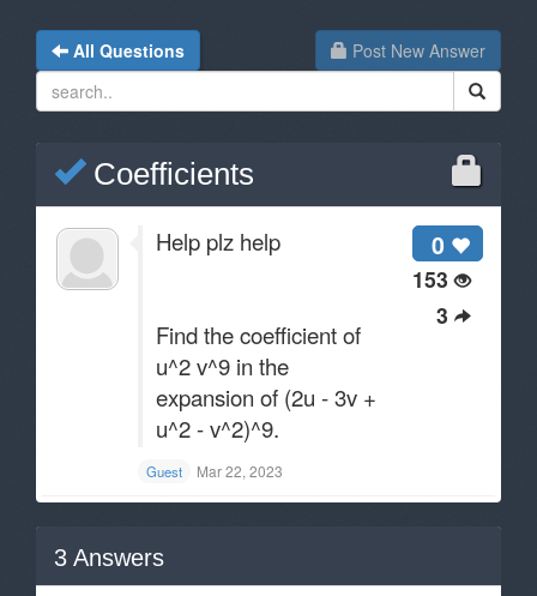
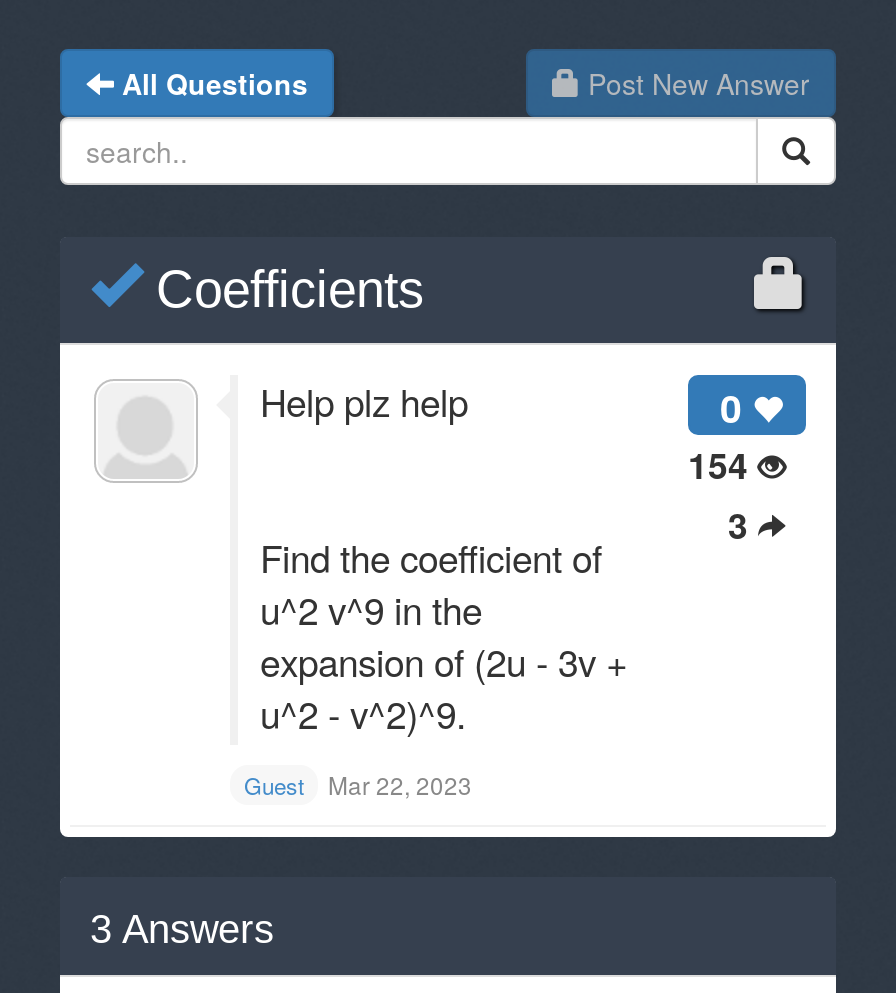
[412,264,454,294] 153 -> [688,439,758,489] 154

